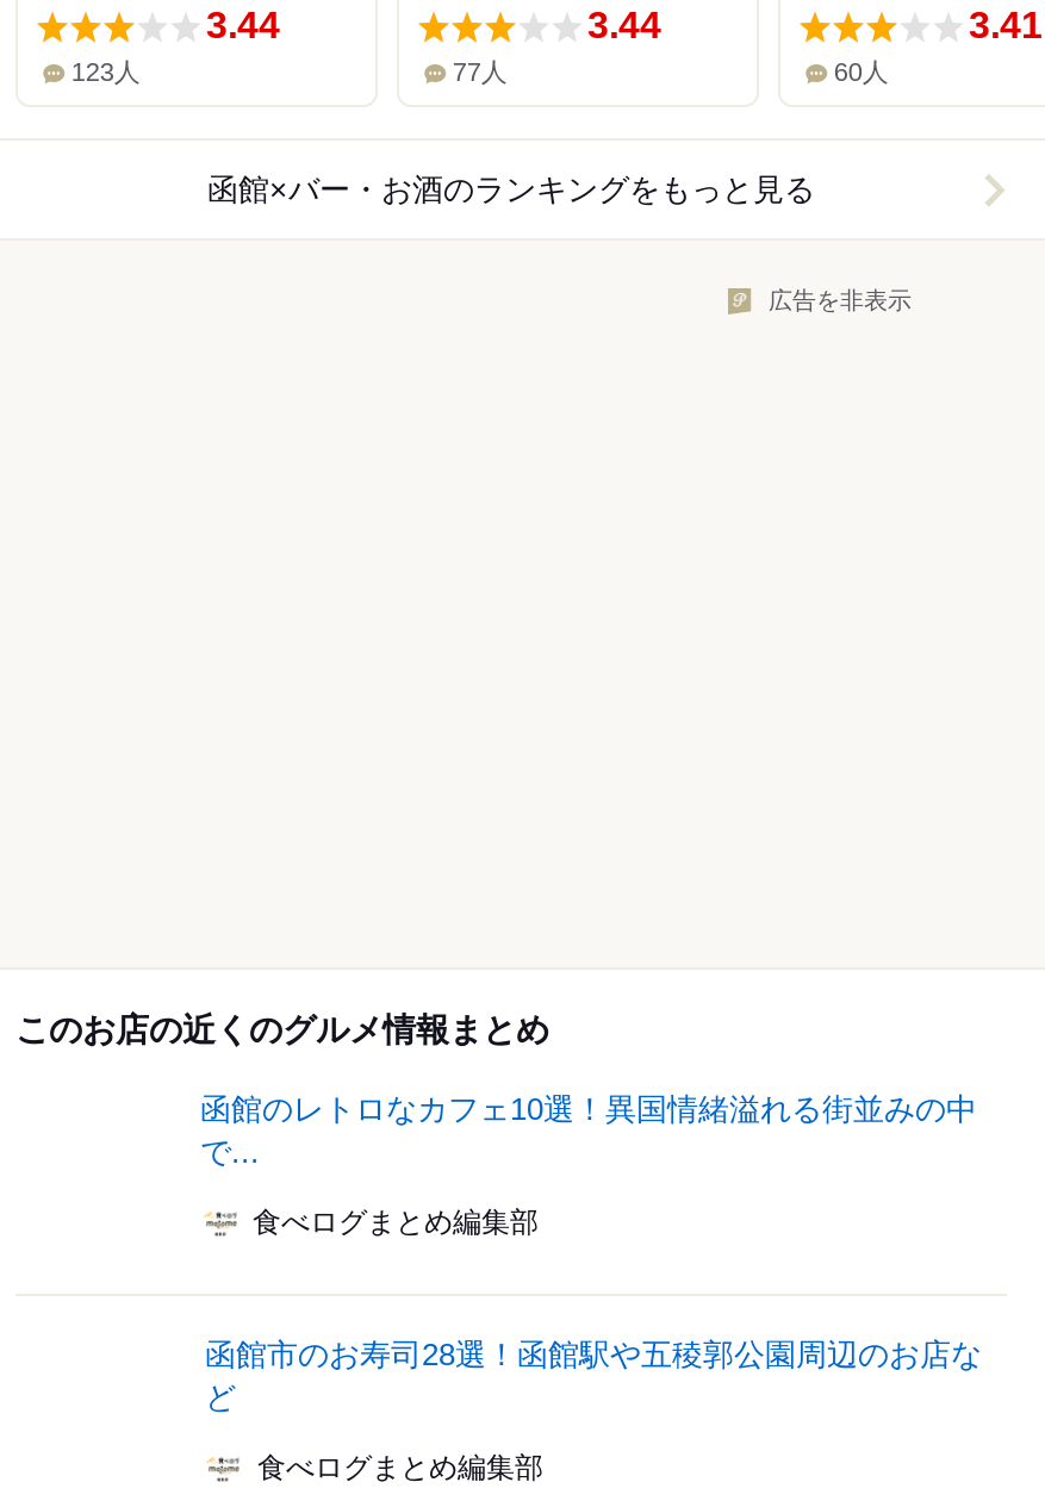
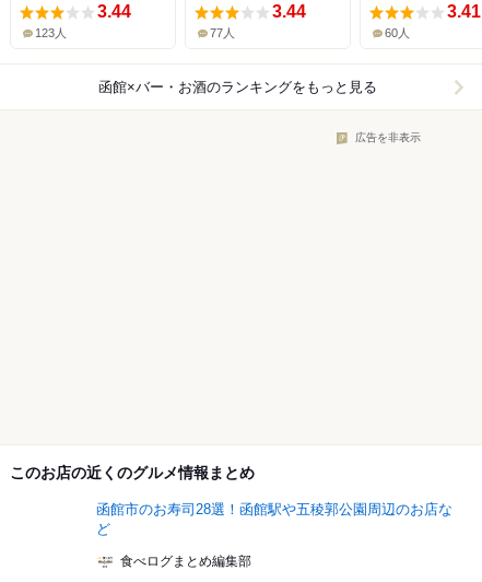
[200,1092,977,1240] 函館のレトロなカフェ10選！異国情緒溢れる街並みの中 | で... | 食べログまとめ編集部 -> none

